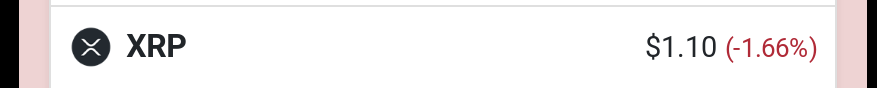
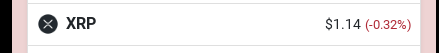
[645,31,819,65] $1.10 (-1.66%) -> [325,16,412,33] $1.14 (-0.32%)

